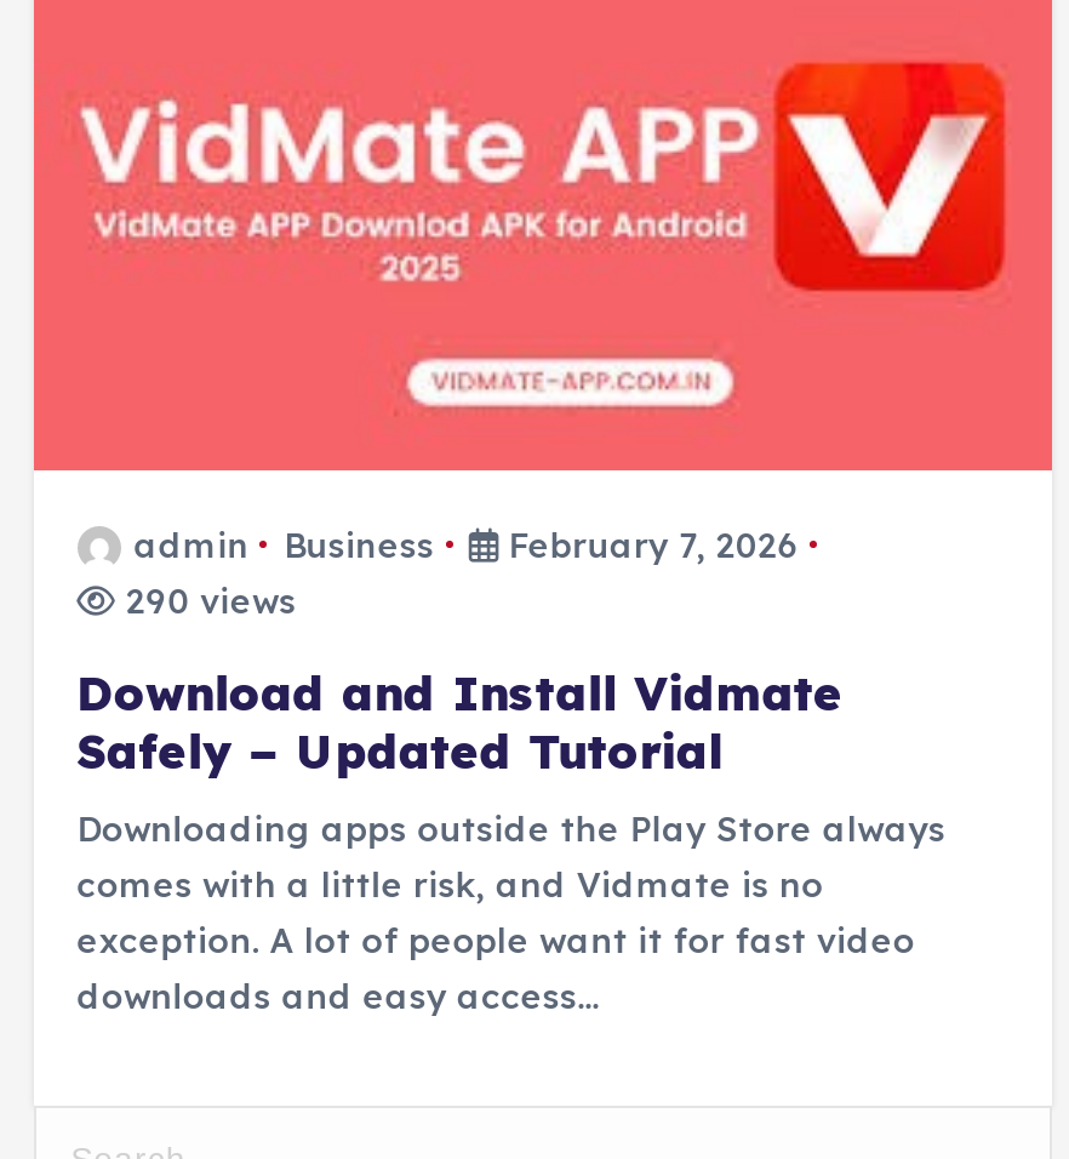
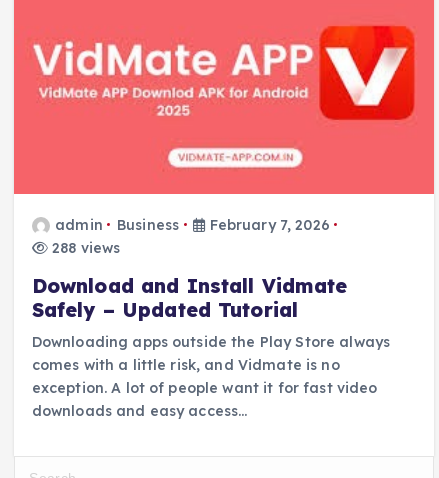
[116,579,296,622] 290 views -> [48,239,120,257] 288 views

